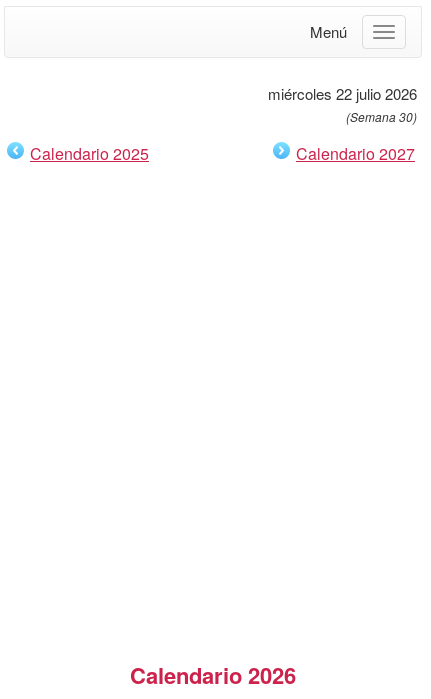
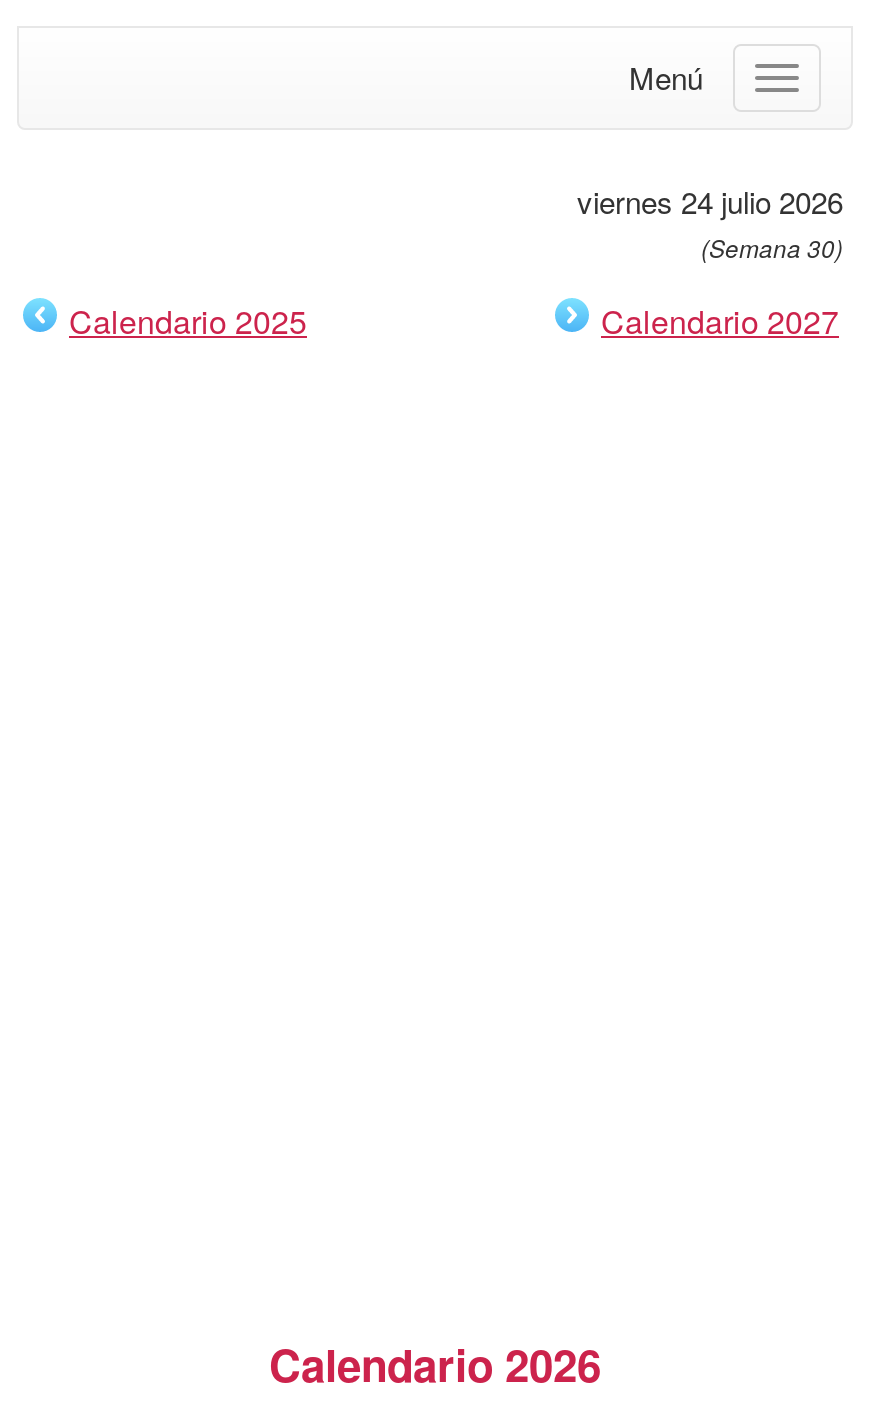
[268,83,417,104] miércoles 22 julio 2026 -> [577,180,843,222] viernes 24 julio 2026

